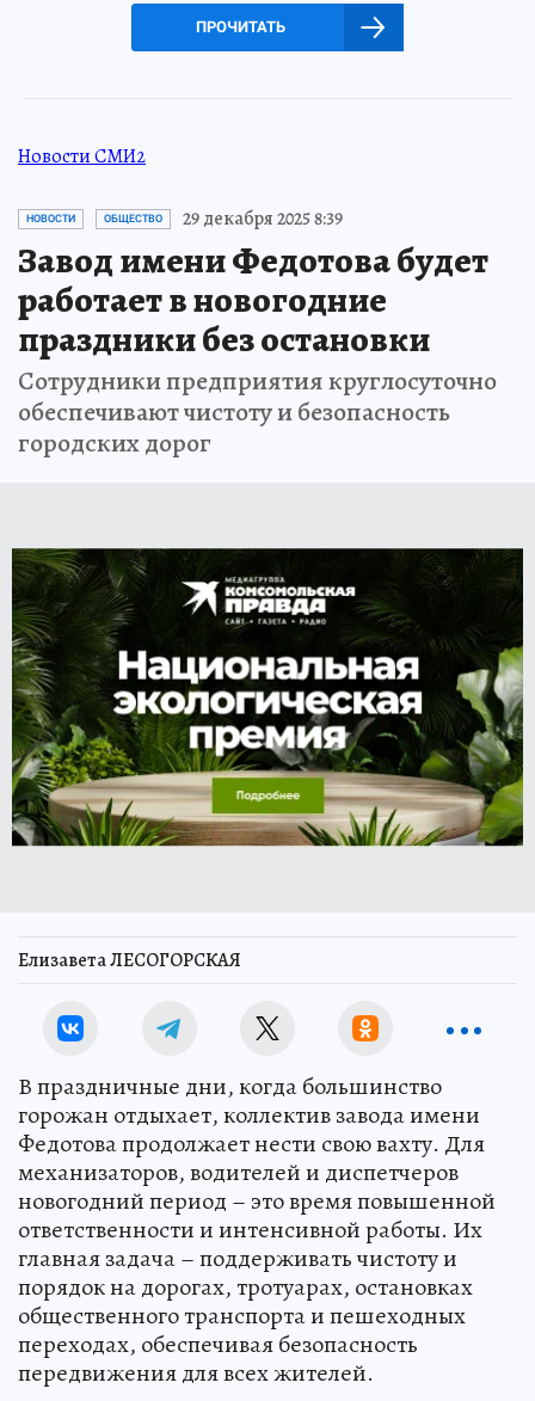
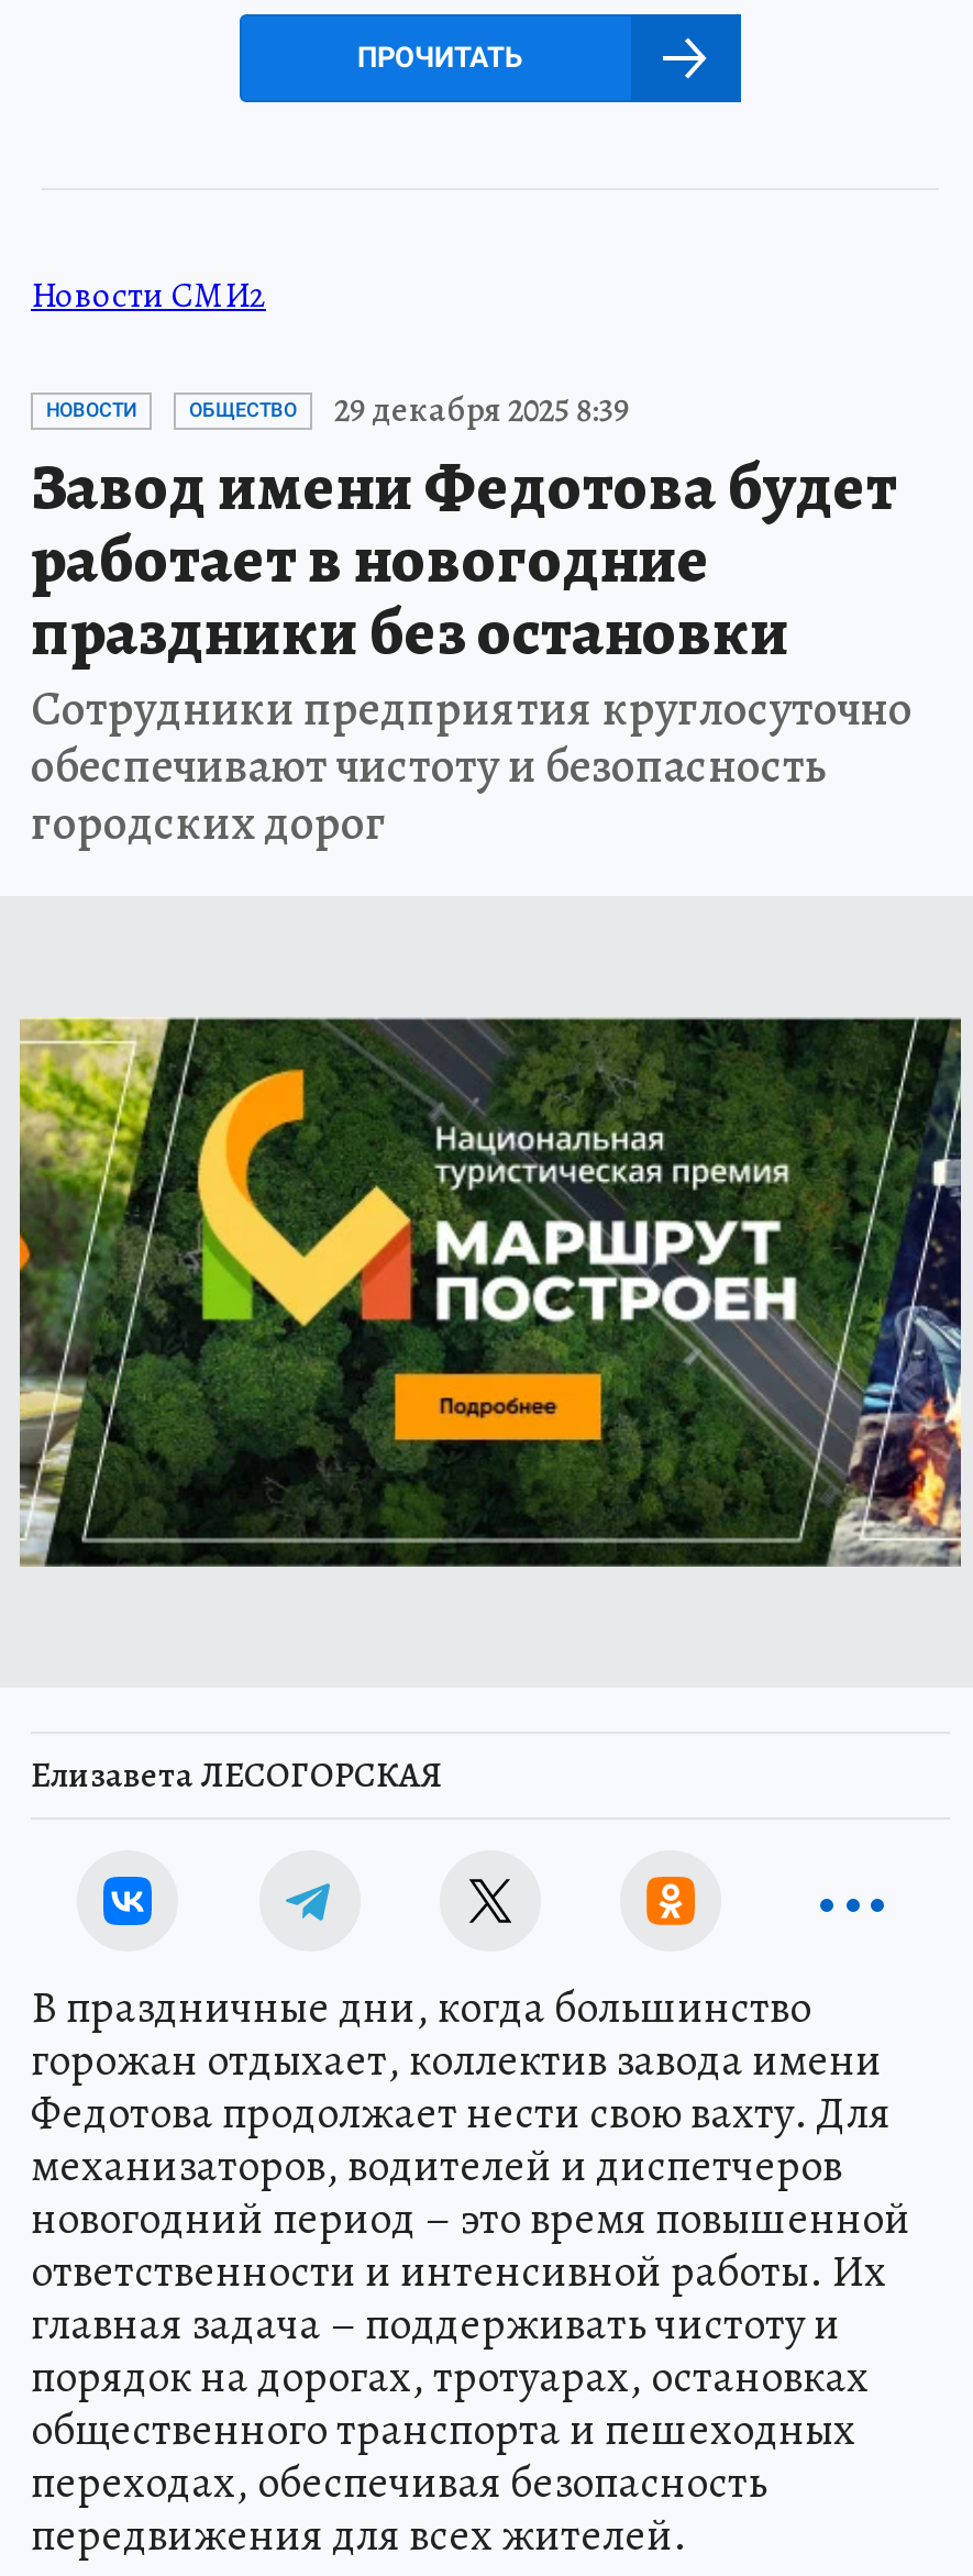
[11,547,524,847] [image] -> [18,1017,963,1569] [image]

